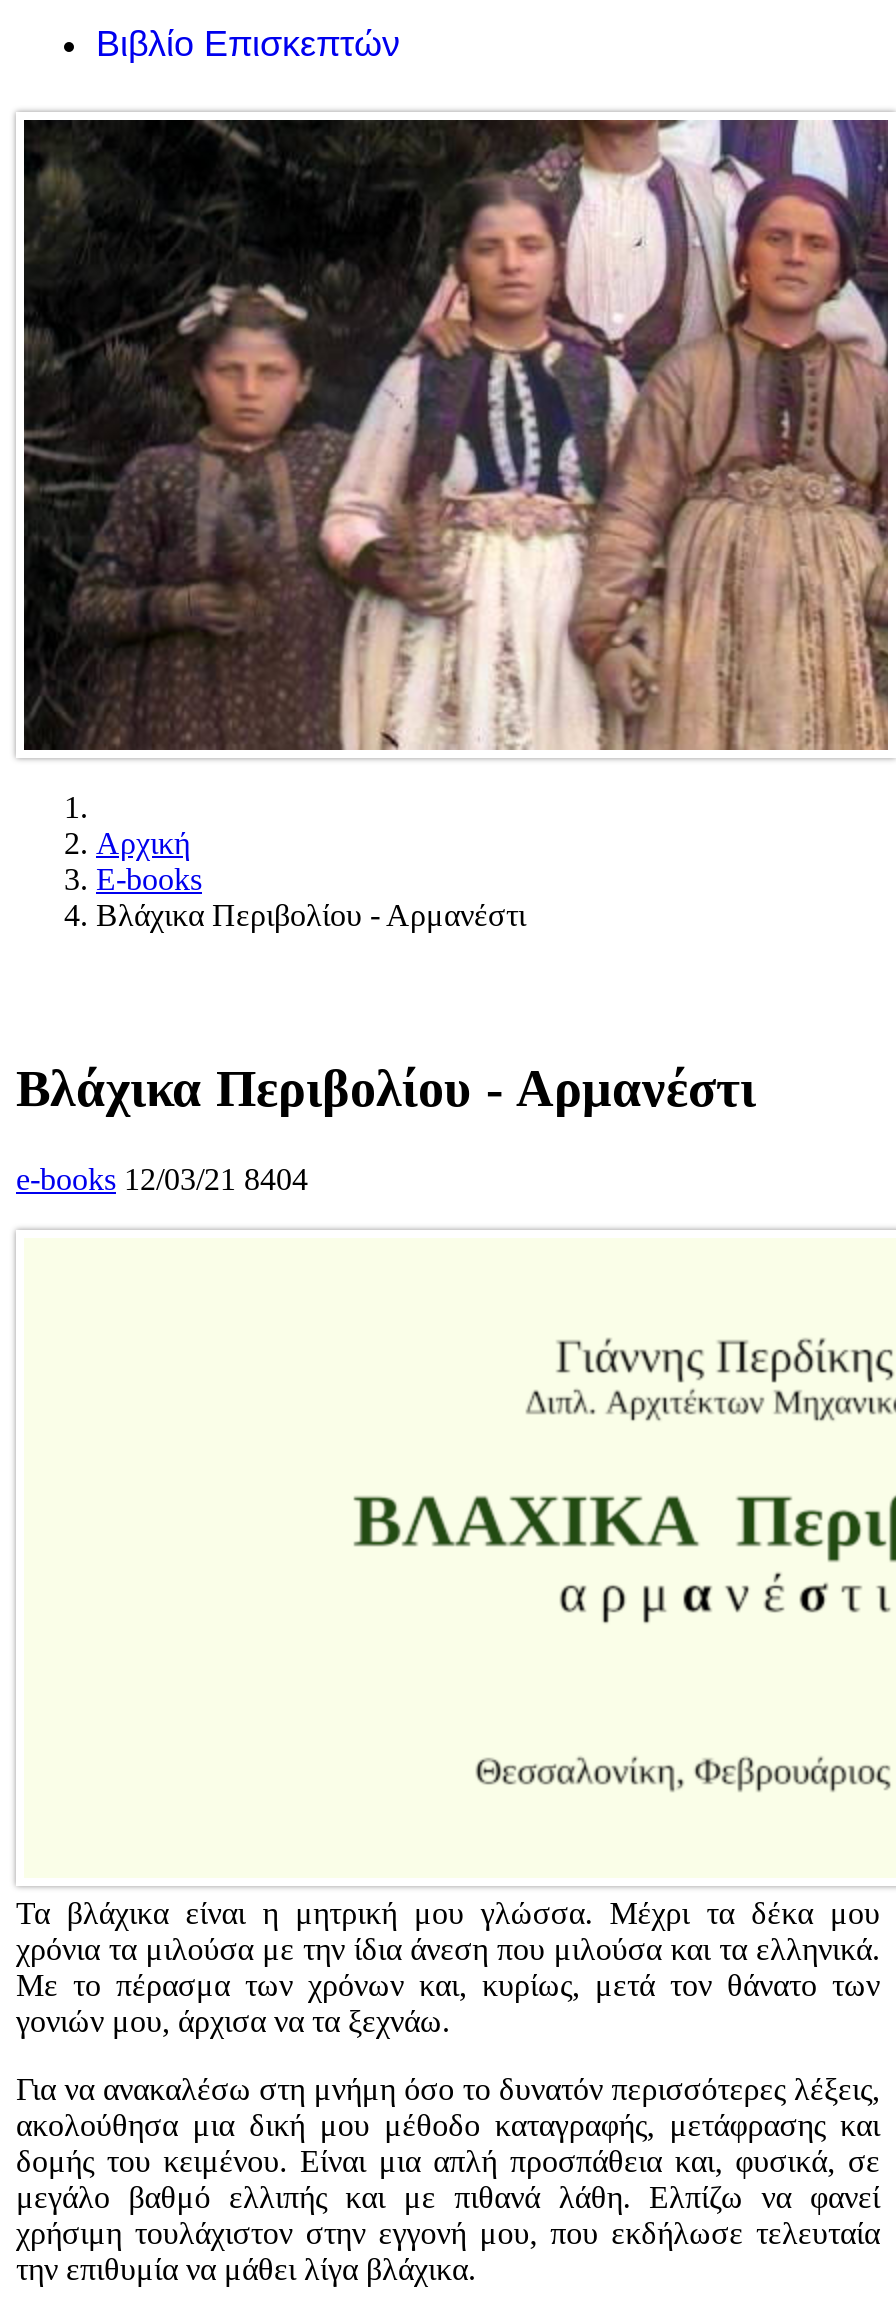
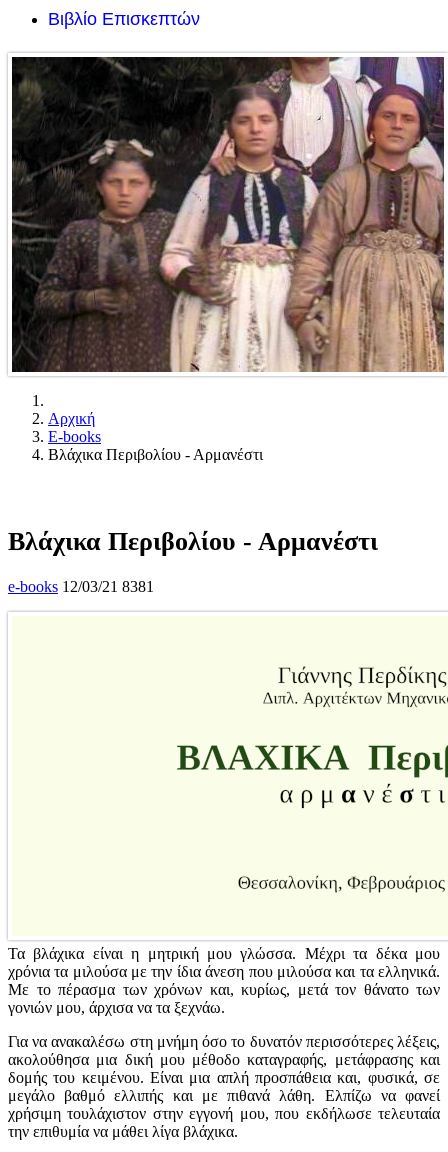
[16,1162,308,1196] e-books 12/03/21 8404 -> [8,578,154,595] e-books 12/03/21 8381

